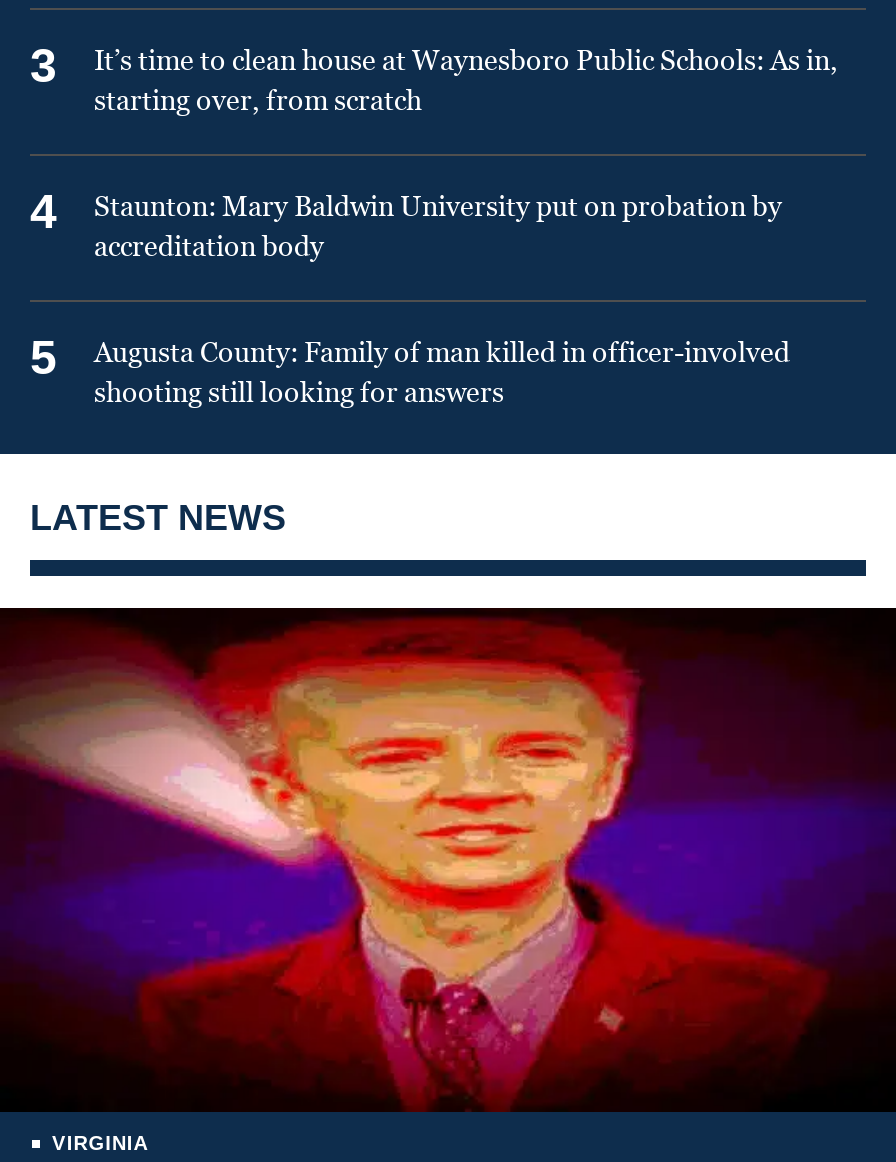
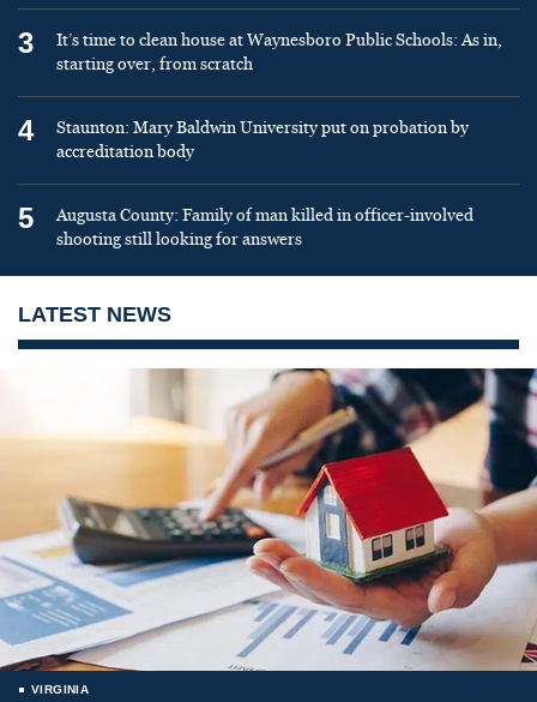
[6,606,890,1114] [image] -> [4,367,533,672] [image]

